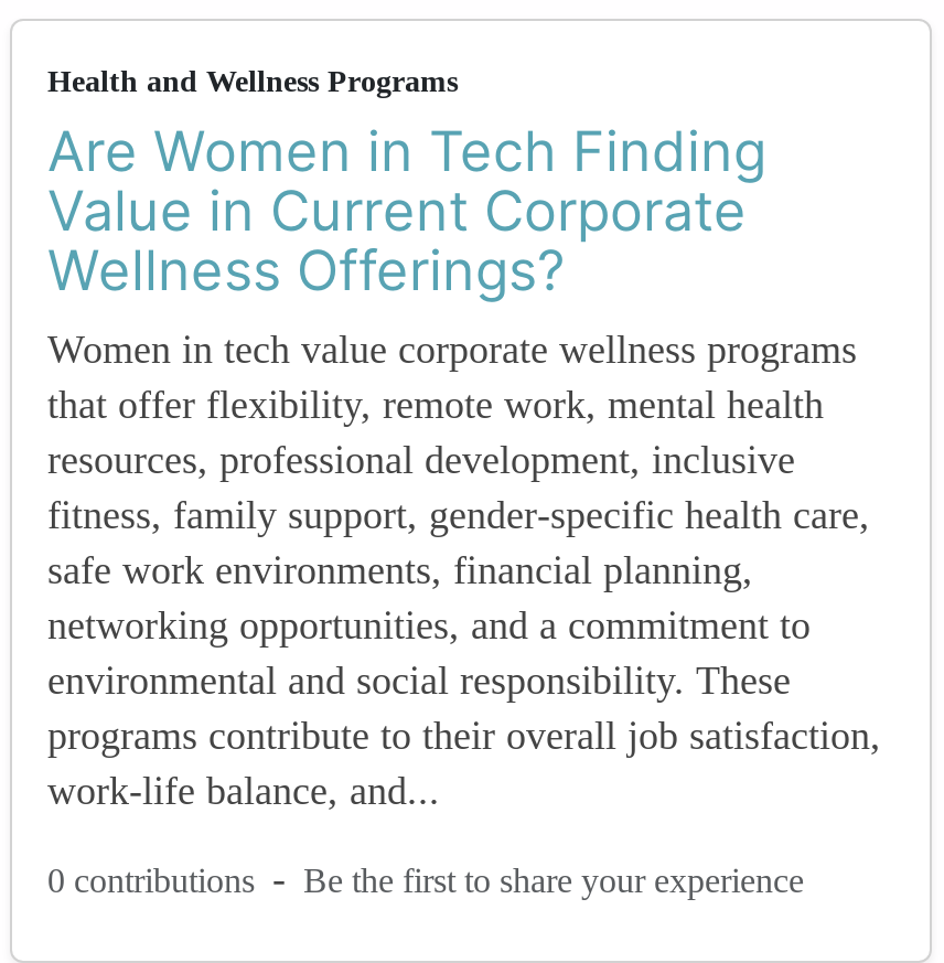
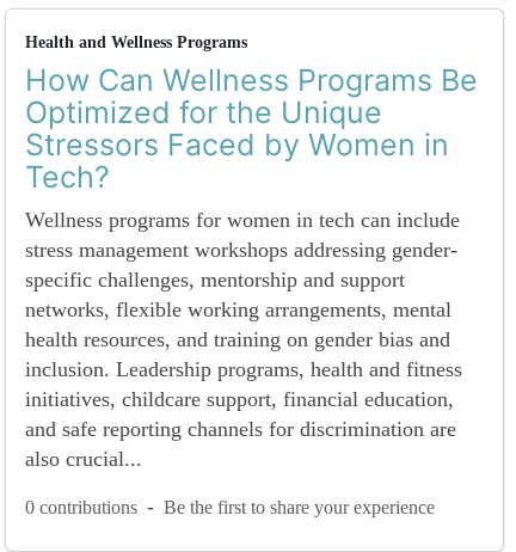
[47,118,881,813] Are Women in Tech Finding | Value in Current Corporate | Wellness Offerings? | Women in tech value corporate wellness programs | that offer flexibility, remote work, mental health | resources, professional development, inclusive | fitness, family support, gender-specific health care, | safe work environments, financial planning, | networking opportunities, and a commitment to | environmental and social responsibility. These | programs contribute to their overall job satisfaction, | work-life balance, and... -> [25,62,478,471] How Can Wellness Programs Be | Optimized for the Unique | Stressors Faced by Women in | Tech? | Wellness programs for women in tech can include | stress management workshops addressing gender- | specific challenges, mentorship and support | networks, flexible working arrangements, mental | health resources, and training on gender bias and | inclusion. Leadership programs, health and fitness | initiatives, childcare support, financial education, | and safe reporting channels for discrimination are | also crucial...

